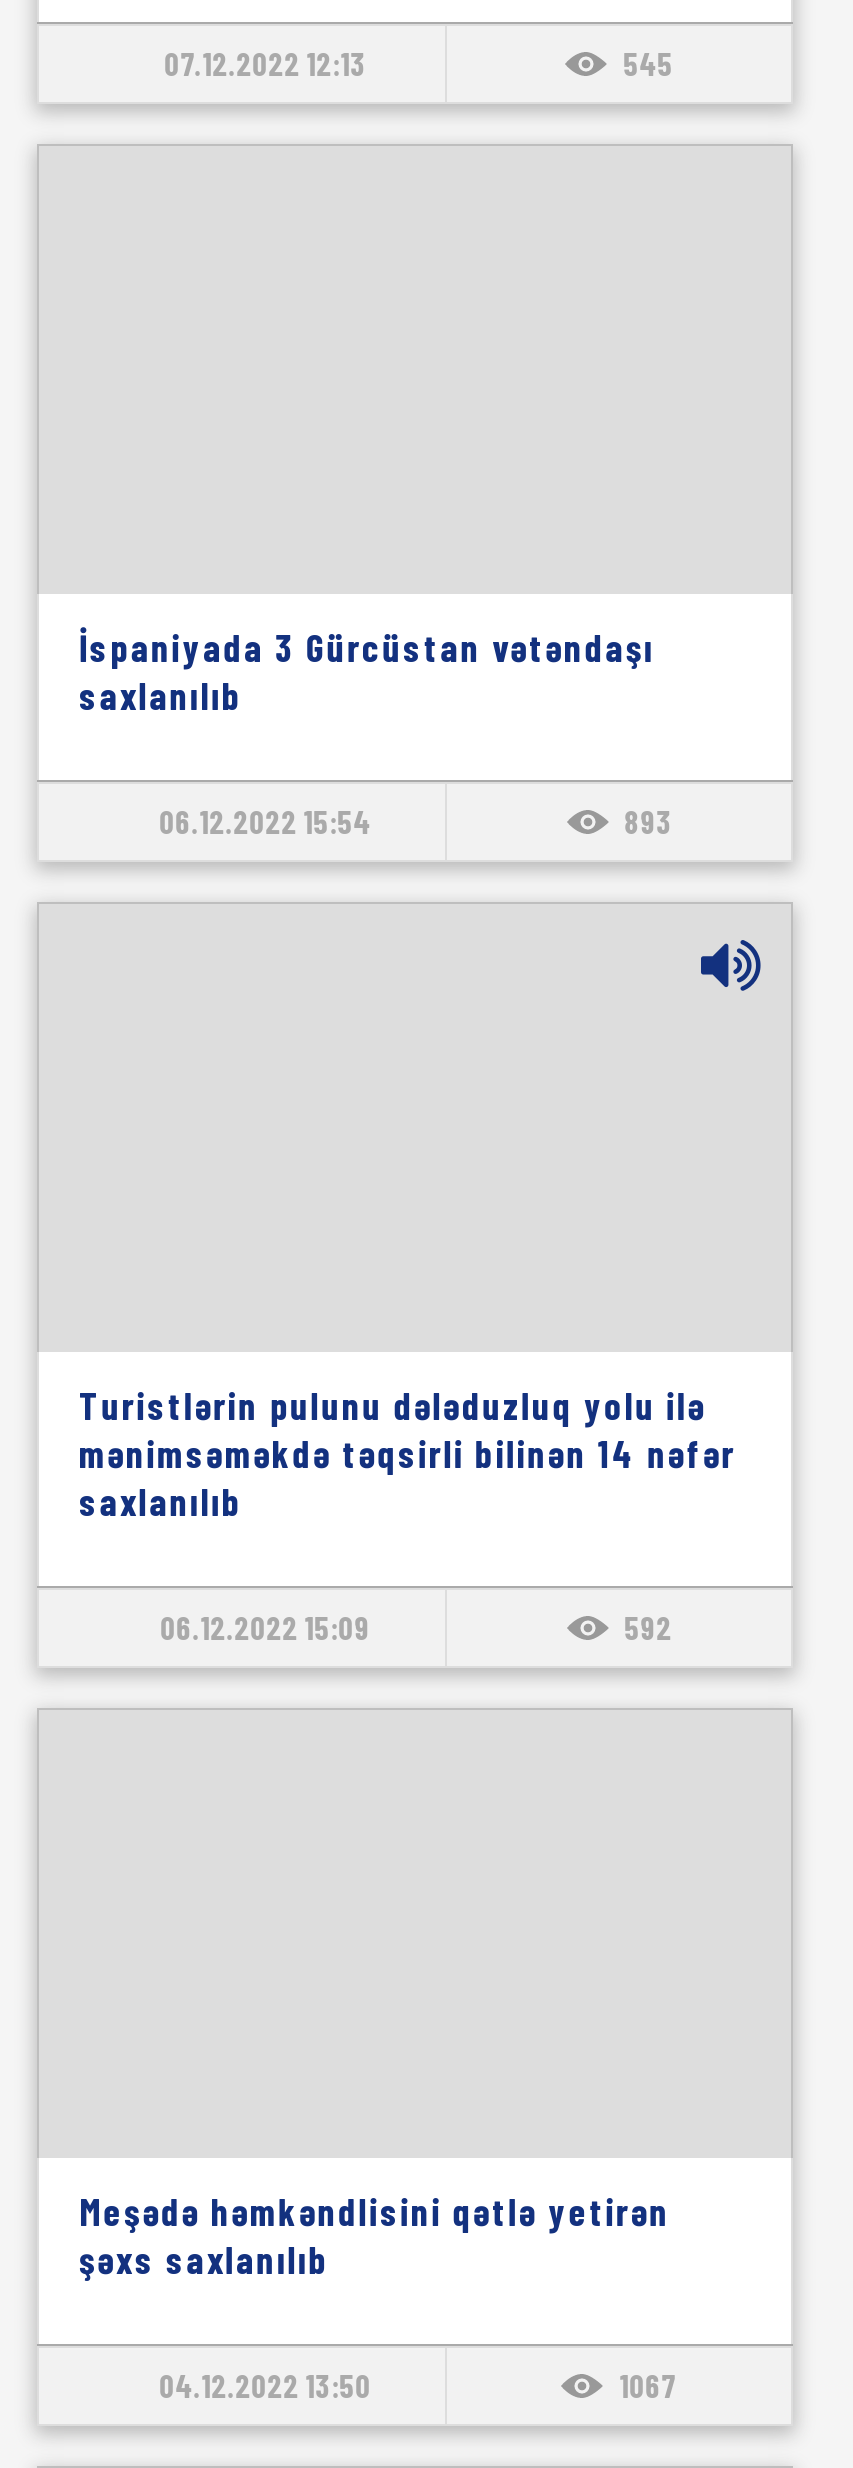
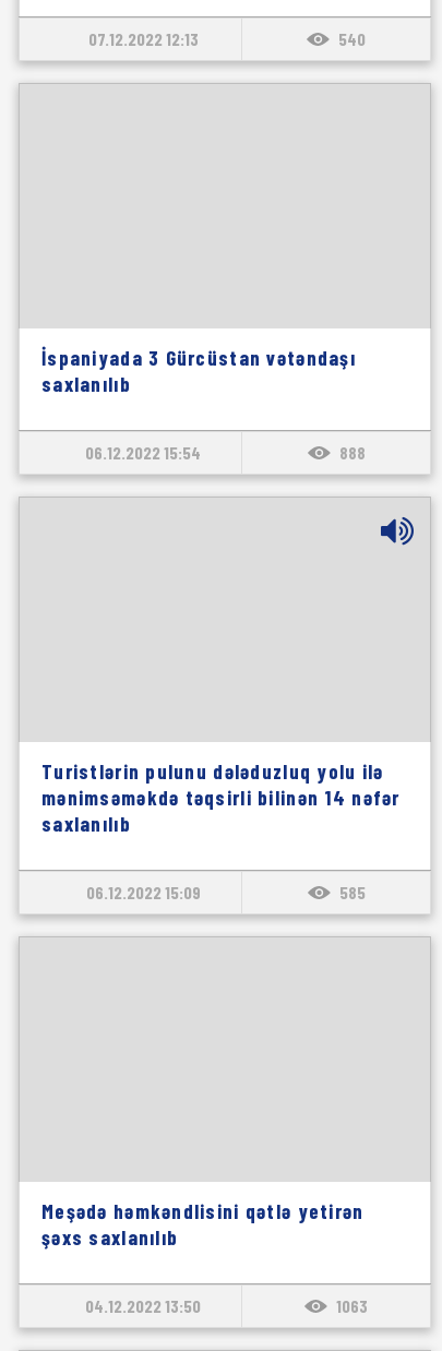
[623,44,673,82] 545 -> [338,28,366,49] 540
[624,802,672,840] 893 -> [339,442,365,463] 888
[624,1608,672,1646] 592 -> [339,882,365,902] 585
[619,2366,677,2404] 1067 -> [336,1295,368,1316] 1063

